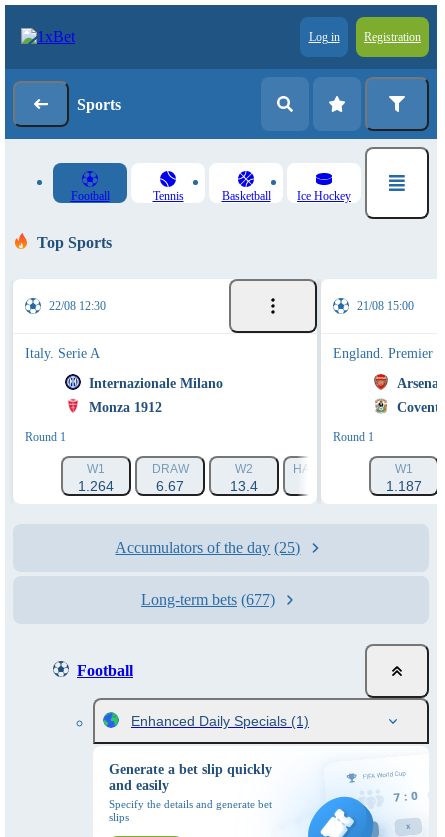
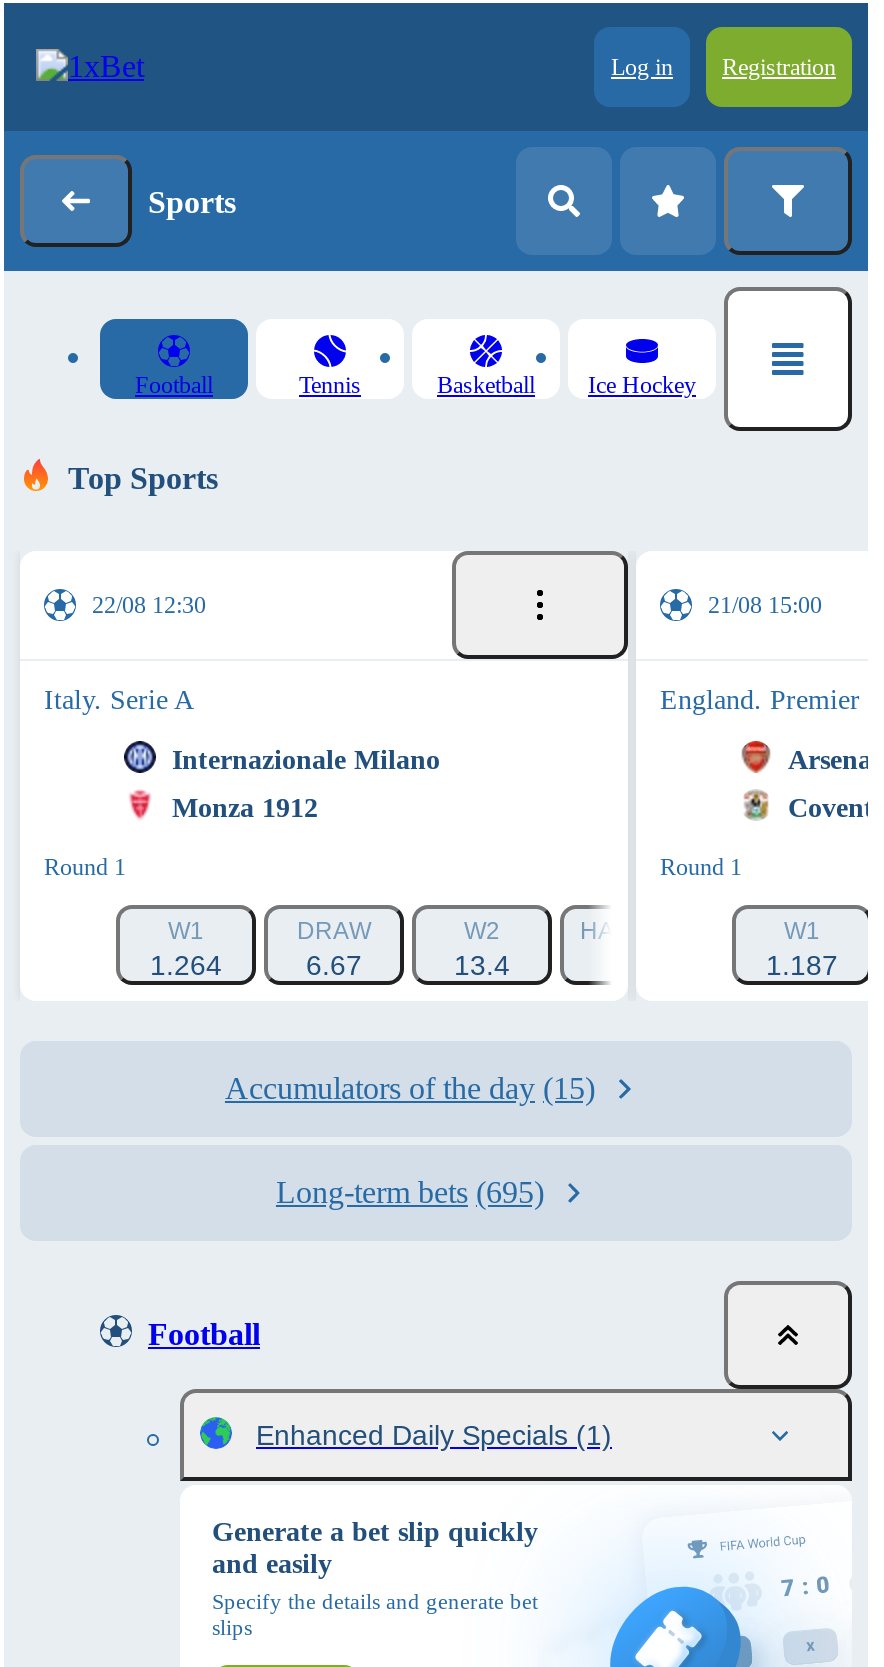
[115,539,300,556] Accumulators of the day (25) -> [225,1071,595,1105] Accumulators of the day (15)
[141,591,275,608] Long-term bets (677) -> [276,1175,544,1209] Long-term bets (695)

